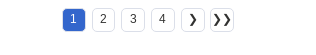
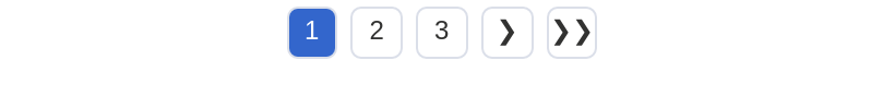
[159,12,166,26] 4 -> none

